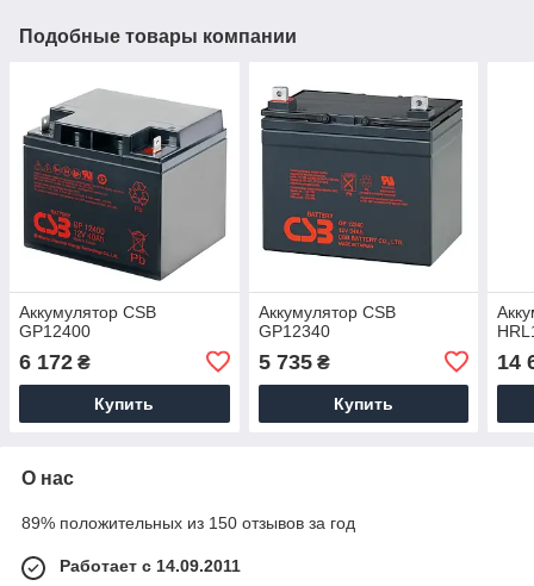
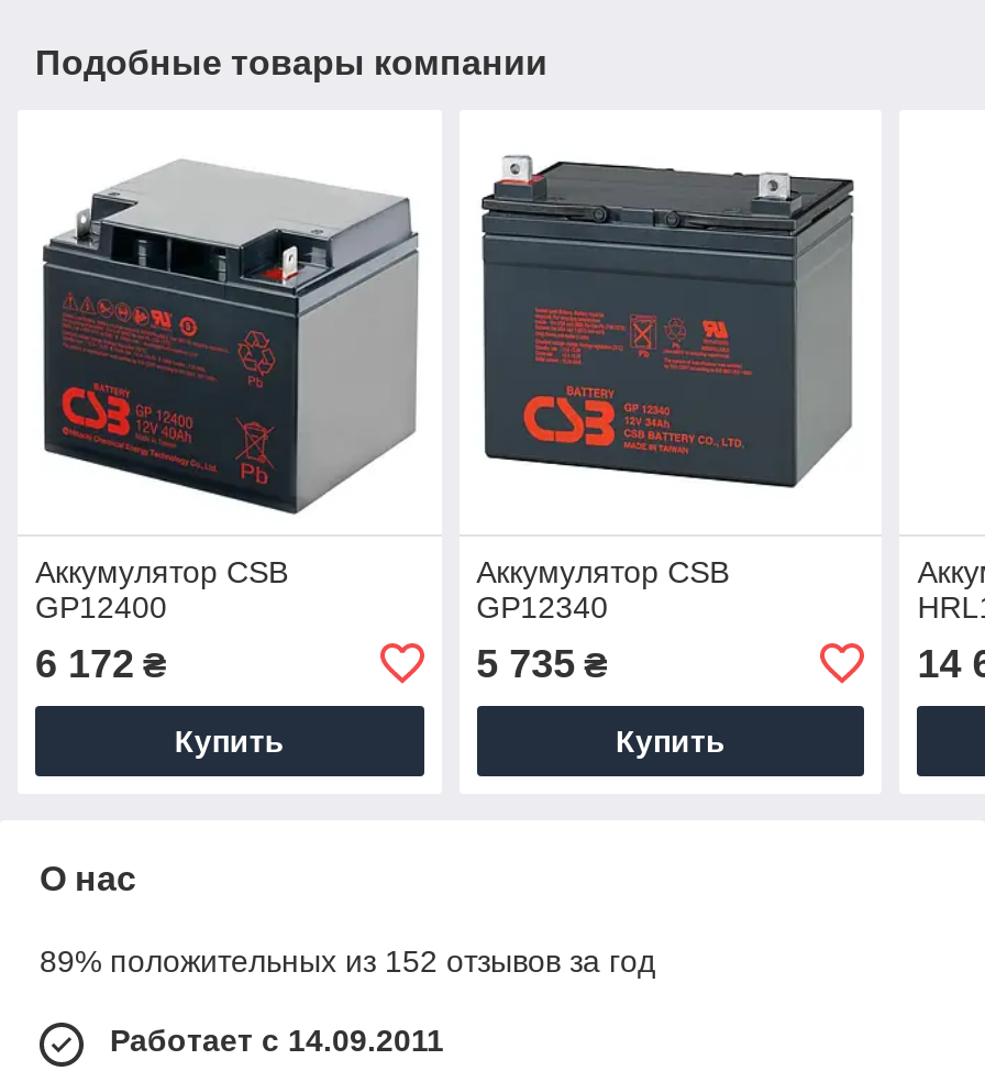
[21,513,355,532] 89% положительных из 150 отзывов за год -> [40,943,655,979] 89% положительных из 152 отзывов за год

